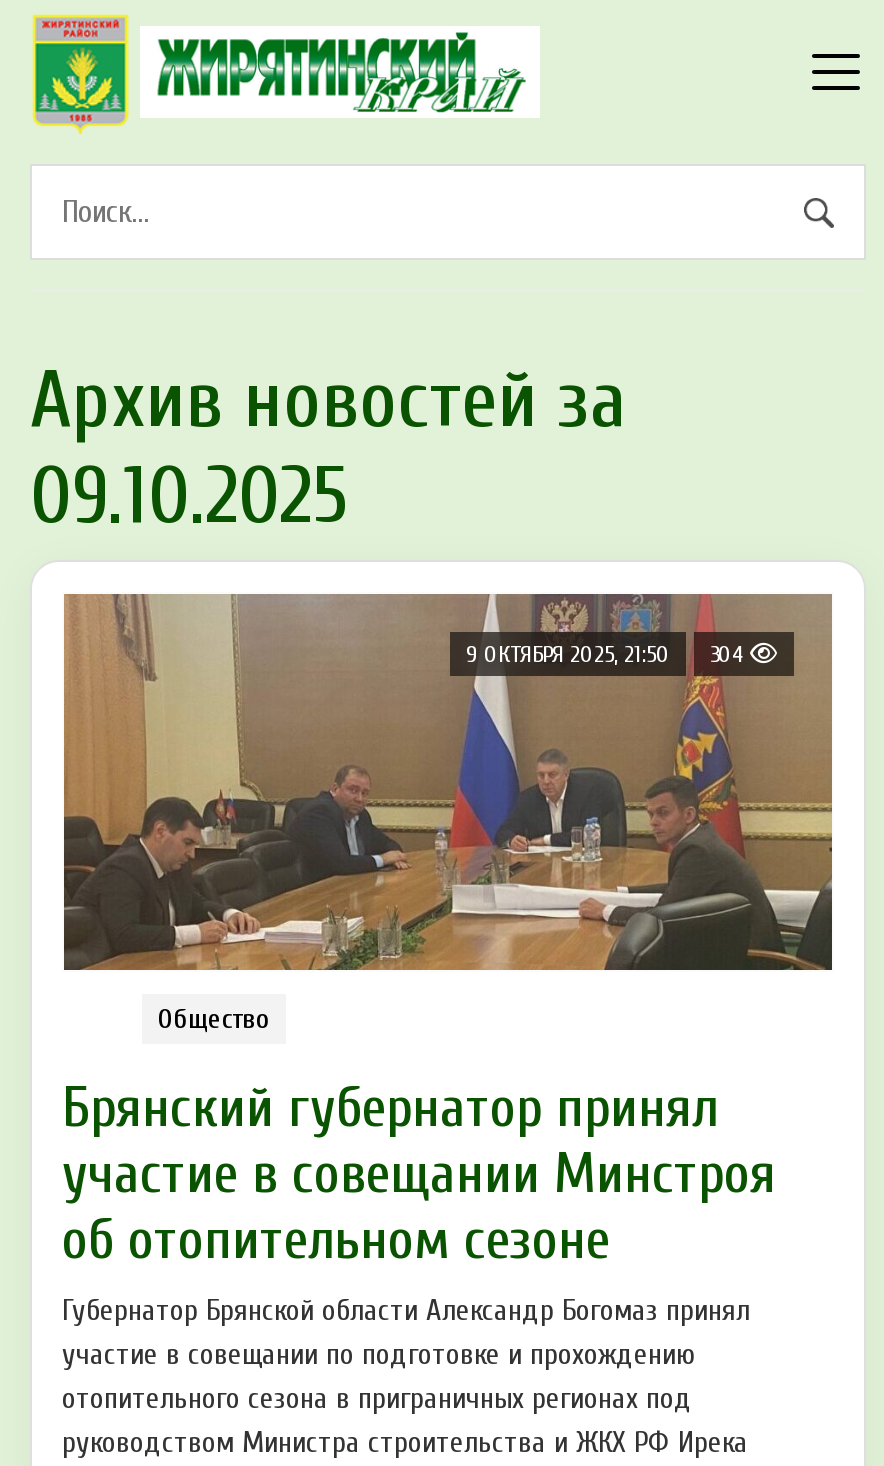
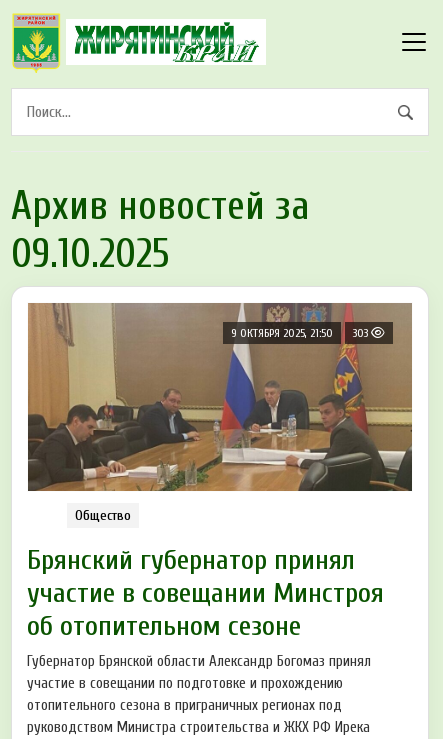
[466,640,750,668] 9 ОКТЯБРЯ 2025, 21:50 304 -> [231,326,371,340] 9 ОКТЯБРЯ 2025, 21:50 303

